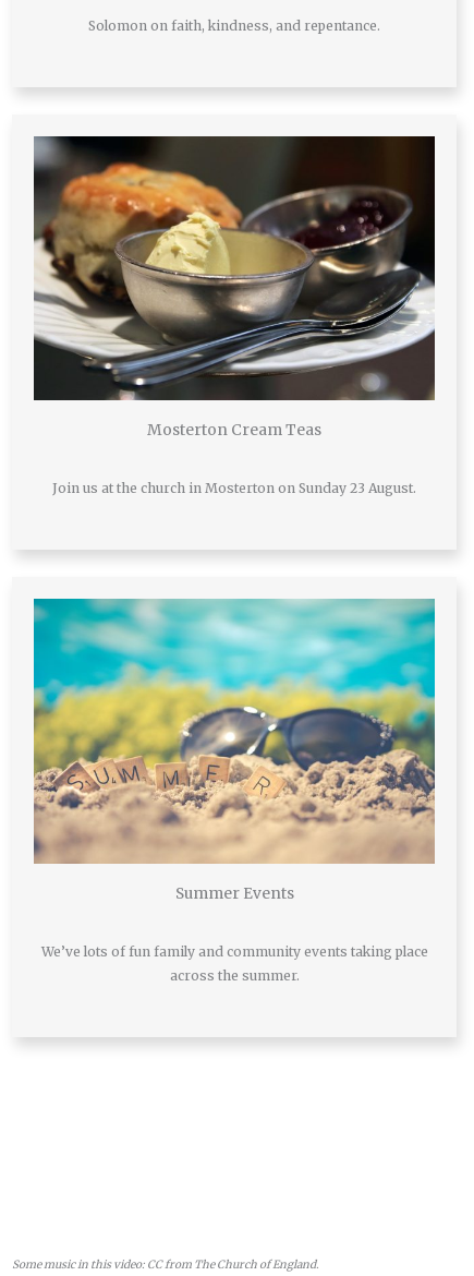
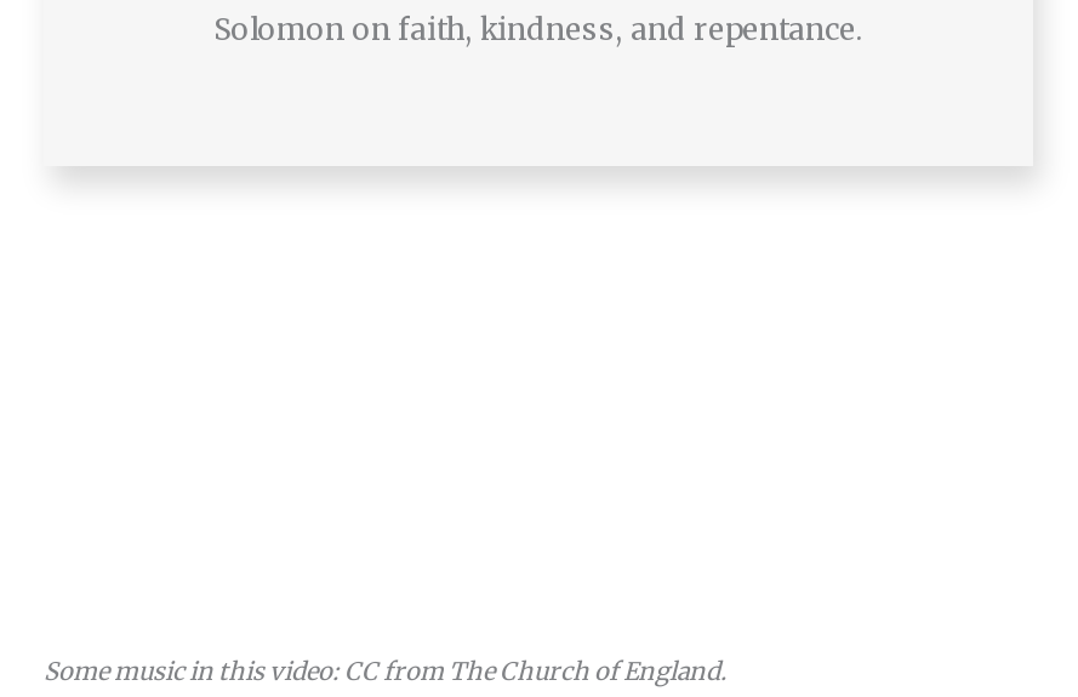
[33,135,436,497] [image] | Mosterton Cream Teas | Join us at the church in Mosterton on Sunday 23 August. -> none
[33,598,436,984] [image] | Summer Events | We’ve lots of fun family and community events taking place | across the summer. -> none

